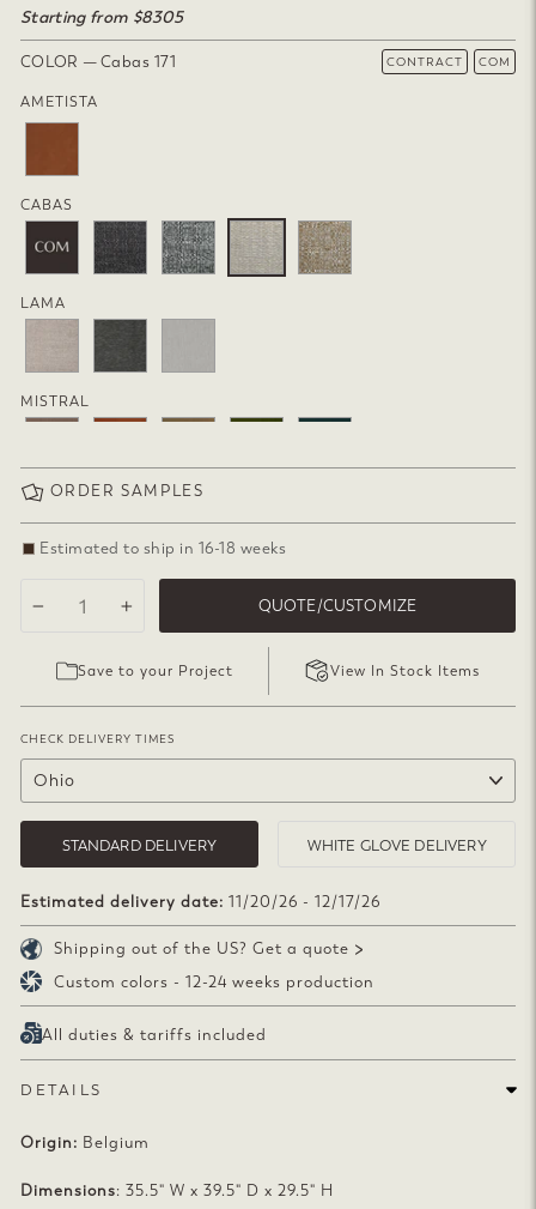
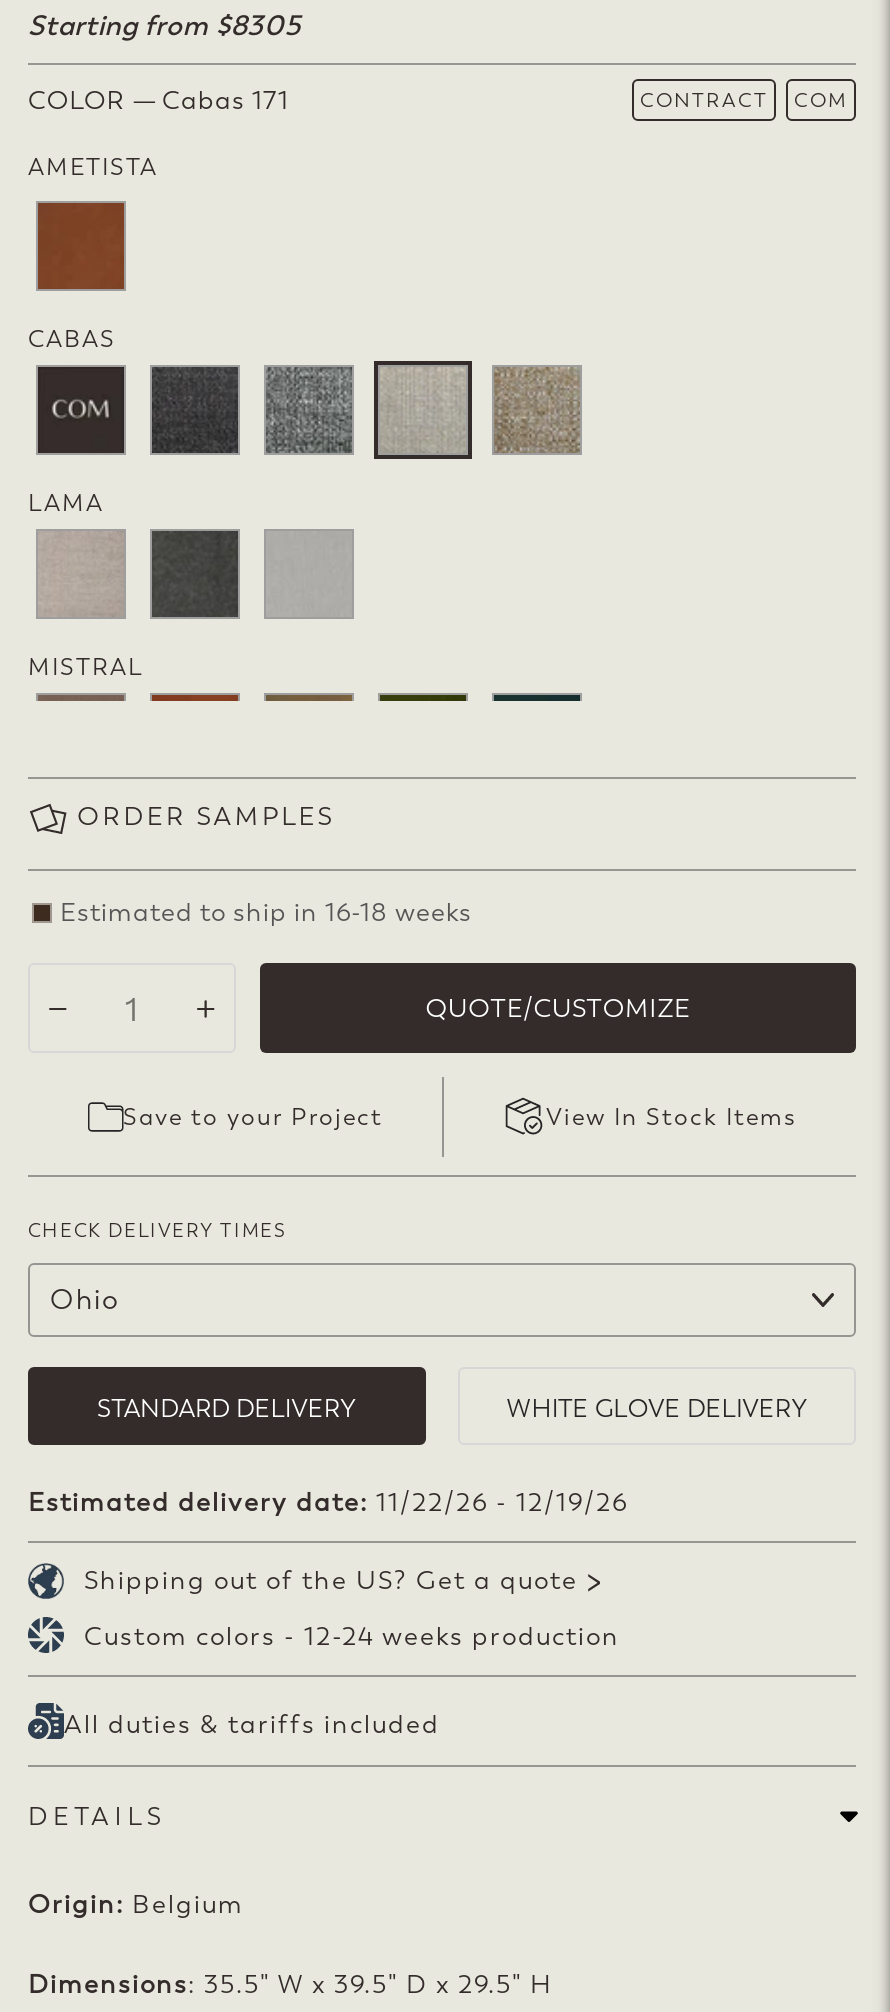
[20,893,380,911] Estimated delivery date: 11/20/26 - 12/17/26 -> [28,1488,628,1518] Estimated delivery date: 11/22/26 - 12/19/26

